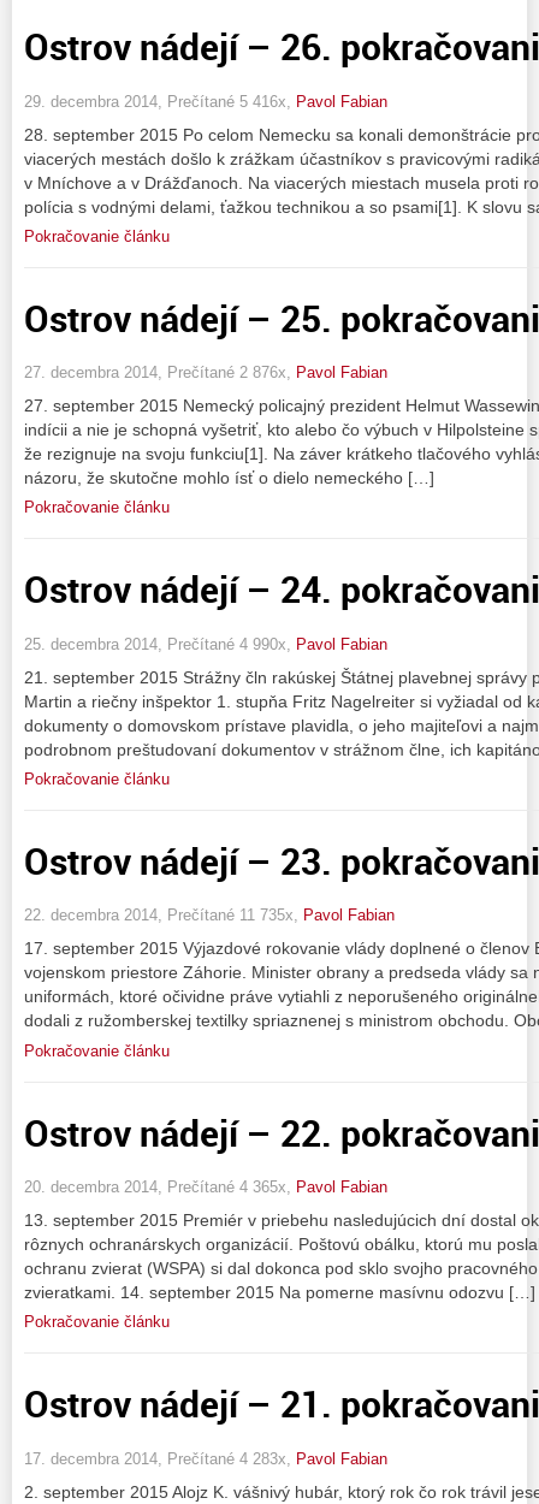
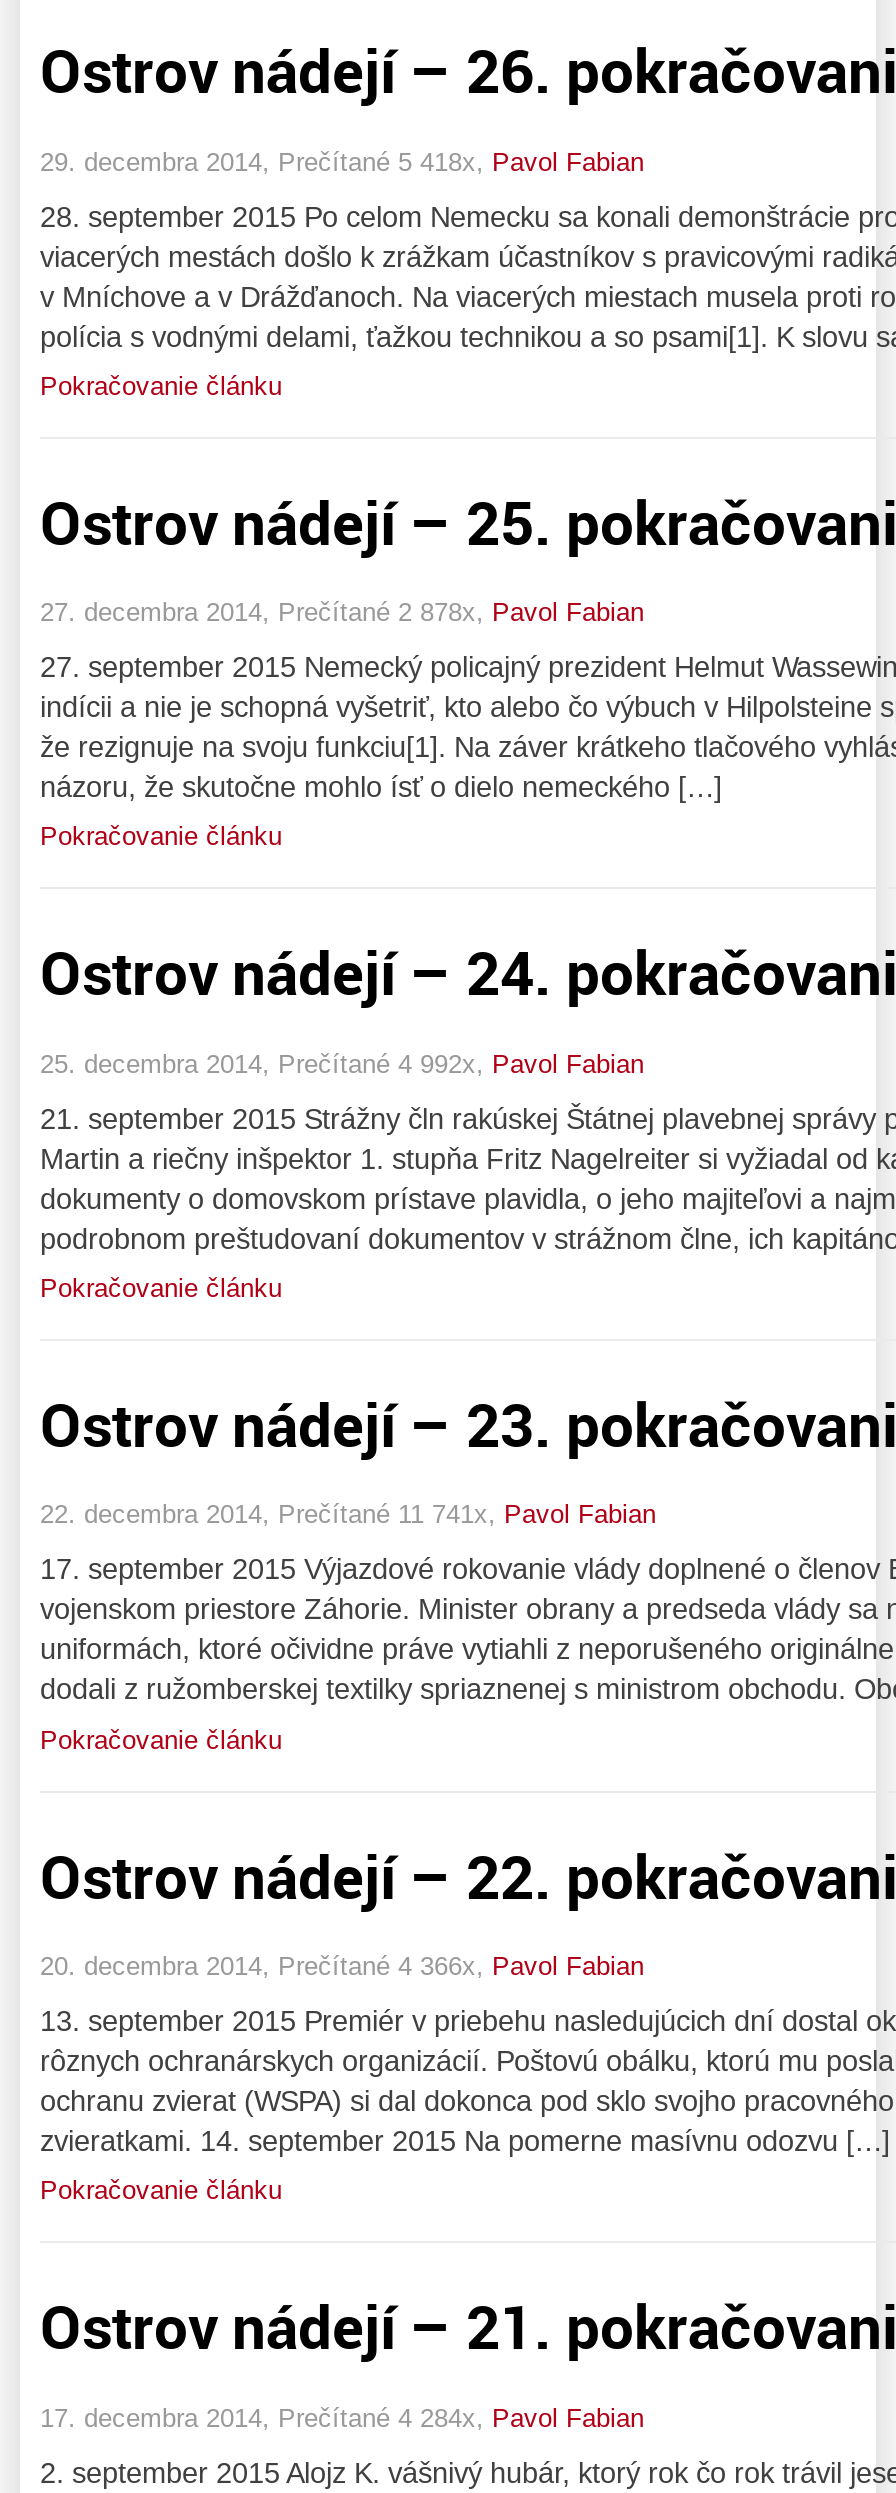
[24,92,387,110] 29. decembra 2014, Prečítané 5 416x, Pavol Fabian -> [40,146,644,176] 29. decembra 2014, Prečítané 5 418x, Pavol Fabian
[24,363,387,382] 27. decembra 2014, Prečítané 2 876x, Pavol Fabian -> [40,597,644,627] 27. decembra 2014, Prečítané 2 878x, Pavol Fabian
[24,635,387,653] 25. decembra 2014, Prečítané 4 990x, Pavol Fabian -> [40,1049,644,1079] 25. decembra 2014, Prečítané 4 992x, Pavol Fabian
[24,906,395,925] 22. decembra 2014, Prečítané 11 735x, Pavol Fabian -> [40,1500,656,1530] 22. decembra 2014, Prečítané 11 741x, Pavol Fabian
[24,1178,387,1196] 20. decembra 2014, Prečítané 4 365x, Pavol Fabian -> [40,1951,644,1981] 20. decembra 2014, Prečítané 4 366x, Pavol Fabian
[24,1449,387,1468] 17. decembra 2014, Prečítané 4 283x, Pavol Fabian -> [40,2402,644,2432] 17. decembra 2014, Prečítané 4 284x, Pavol Fabian

